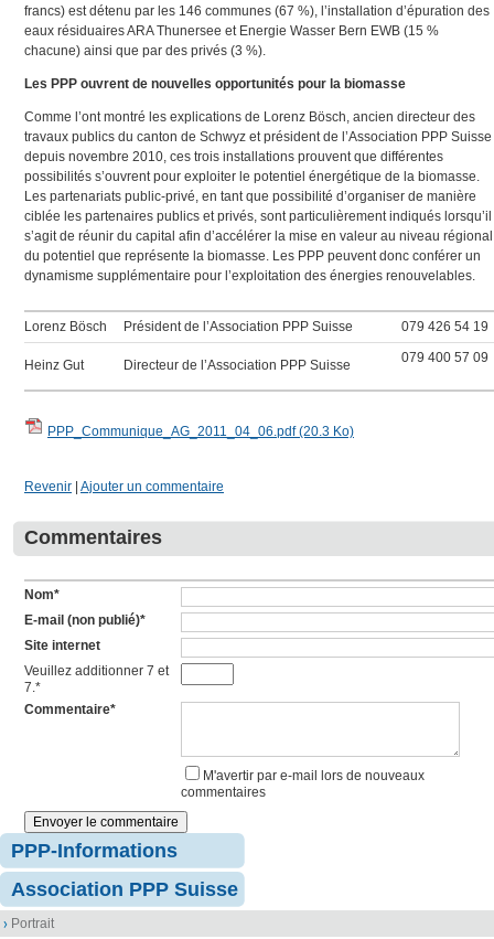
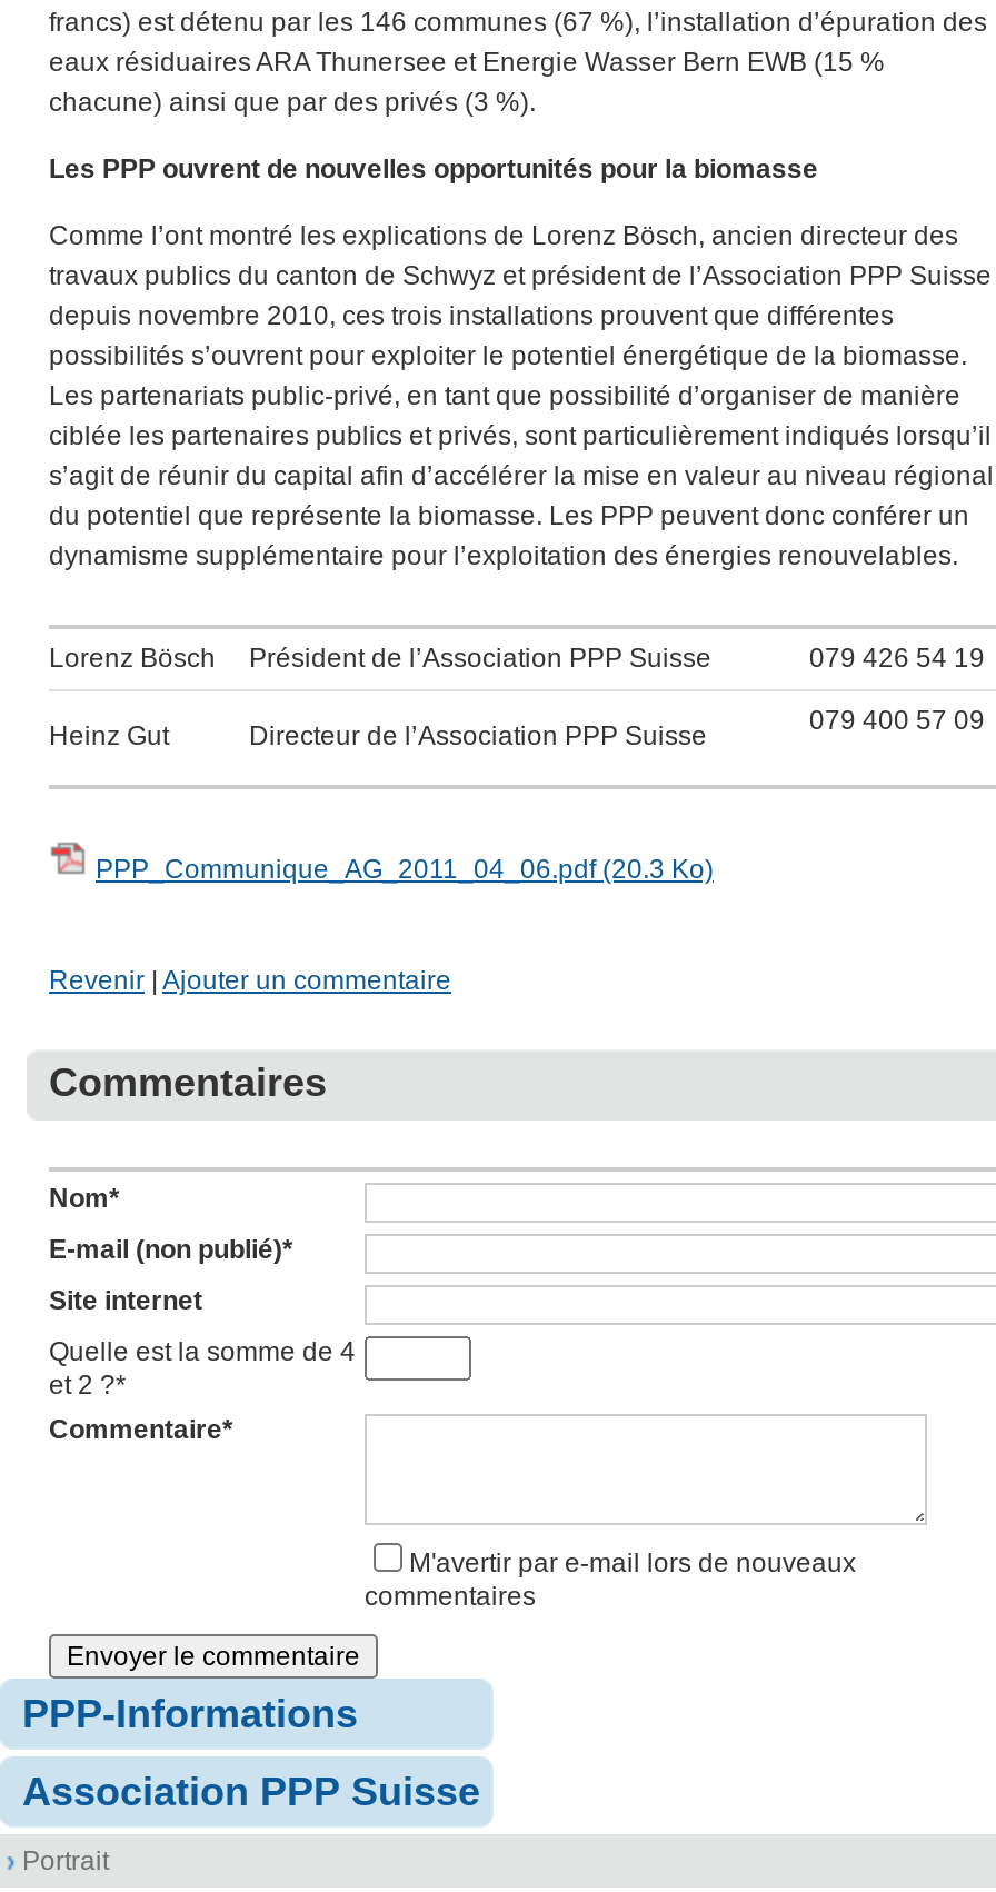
[24,663,169,695] Veuillez additionner 7 et | 7.* -> [49,1336,356,1401] Quelle est la somme de 4 | et 2 ?*

